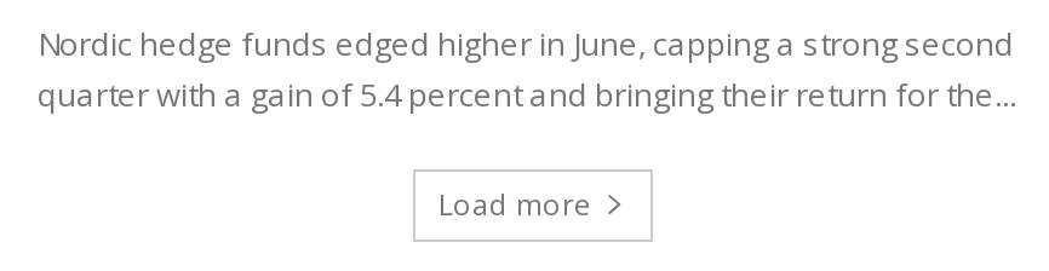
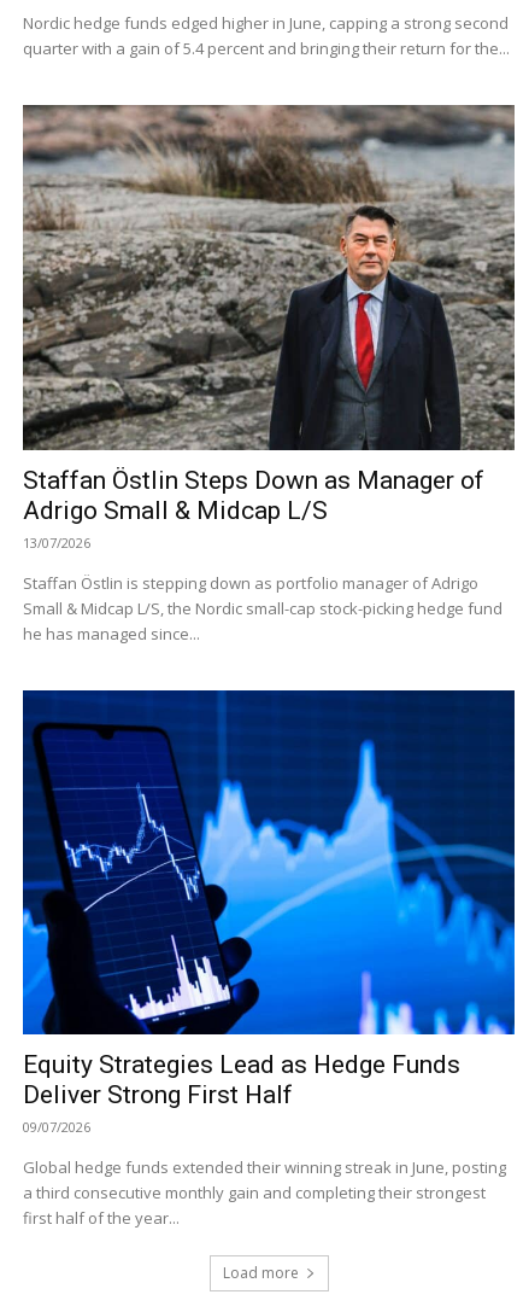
none -> [22,104,516,644] [image] | Staffan Östlin Steps Down as Manager of | Adrigo Small & Midcap L/S | 13/07/2026 | Staffan Östlin is stepping down as portfolio manager of Adrigo | Small & Midcap L/S, the Nordic small-cap stock-picking hedge fund | he has managed since...
none -> [22,689,516,1229] [image] | Equity Strategies Lead as Hedge Funds | Deliver Strong First Half | 09/07/2026 | Global hedge funds extended their winning streak in June, posting | a third consecutive monthly gain and completing their strongest | first half of the year...

